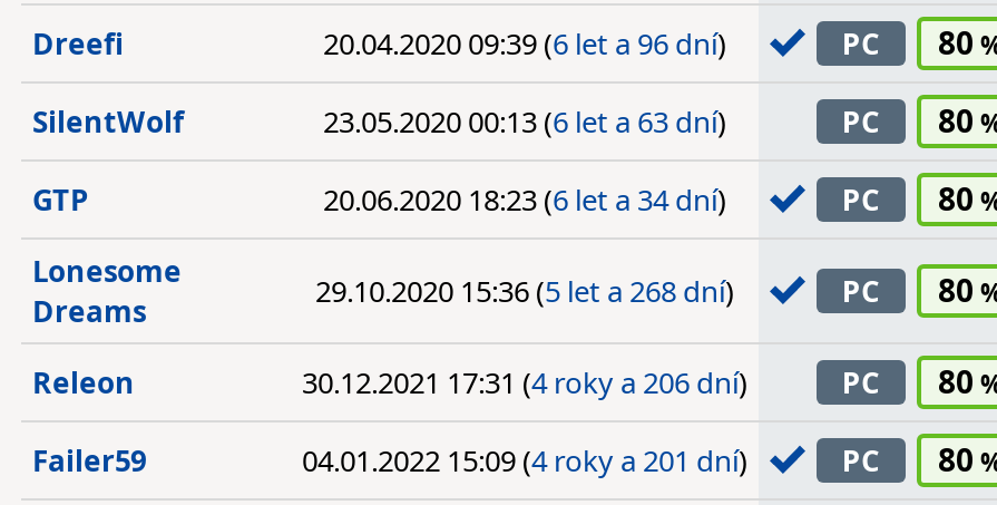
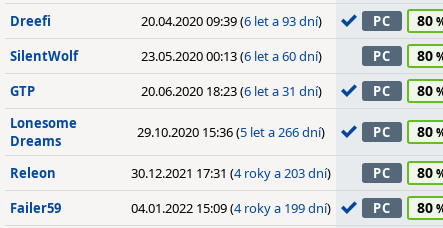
[323,23,726,64] 20.04.2020 09:39 (6 let a 96 dní) -> [140,12,321,30] 20.04.2020 09:39 (6 let a 93 dní)
[323,101,726,142] 23.05.2020 00:13 (6 let a 63 dní) -> [140,47,321,65] 23.05.2020 00:13 (6 let a 60 dní)
[323,179,726,220] 20.06.2020 18:23 (6 let a 34 dní) -> [140,82,321,100] 20.06.2020 18:23 (6 let a 31 dní)
[315,271,734,311] 29.10.2020 15:36 (5 let a 268 dní) -> [137,123,325,141] 29.10.2020 15:36 (5 let a 266 dní)
[302,362,747,402] 30.12.2021 17:31 (4 roky a 206 dní) -> [131,164,331,182] 30.12.2021 17:31 (4 roky a 203 dní)
[302,440,747,480] 04.01.2022 15:09 (4 roky a 201 dní) -> [131,199,331,217] 04.01.2022 15:09 (4 roky a 199 dní)

